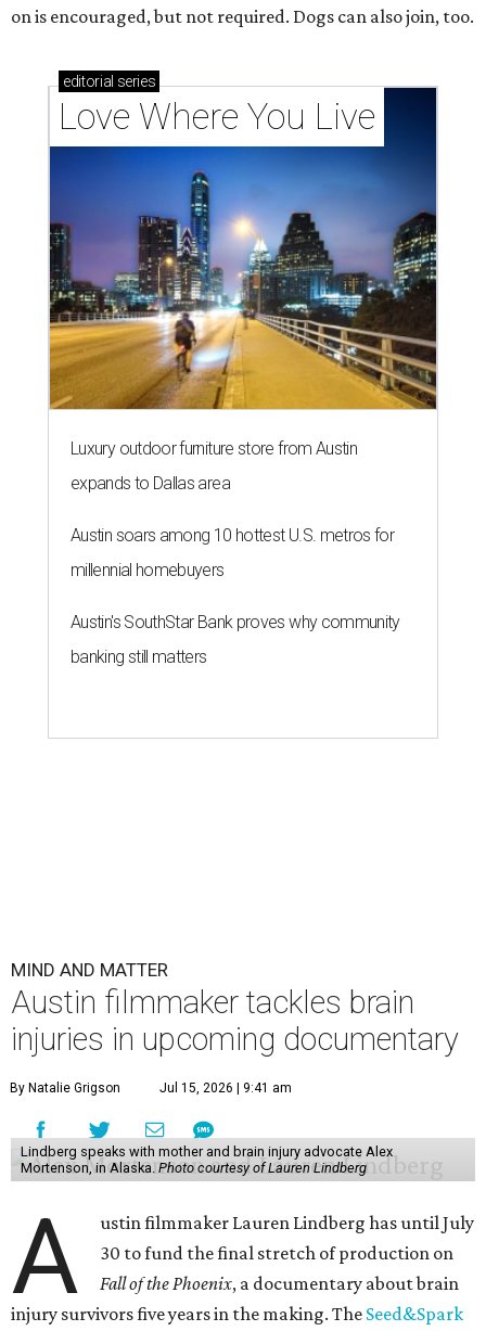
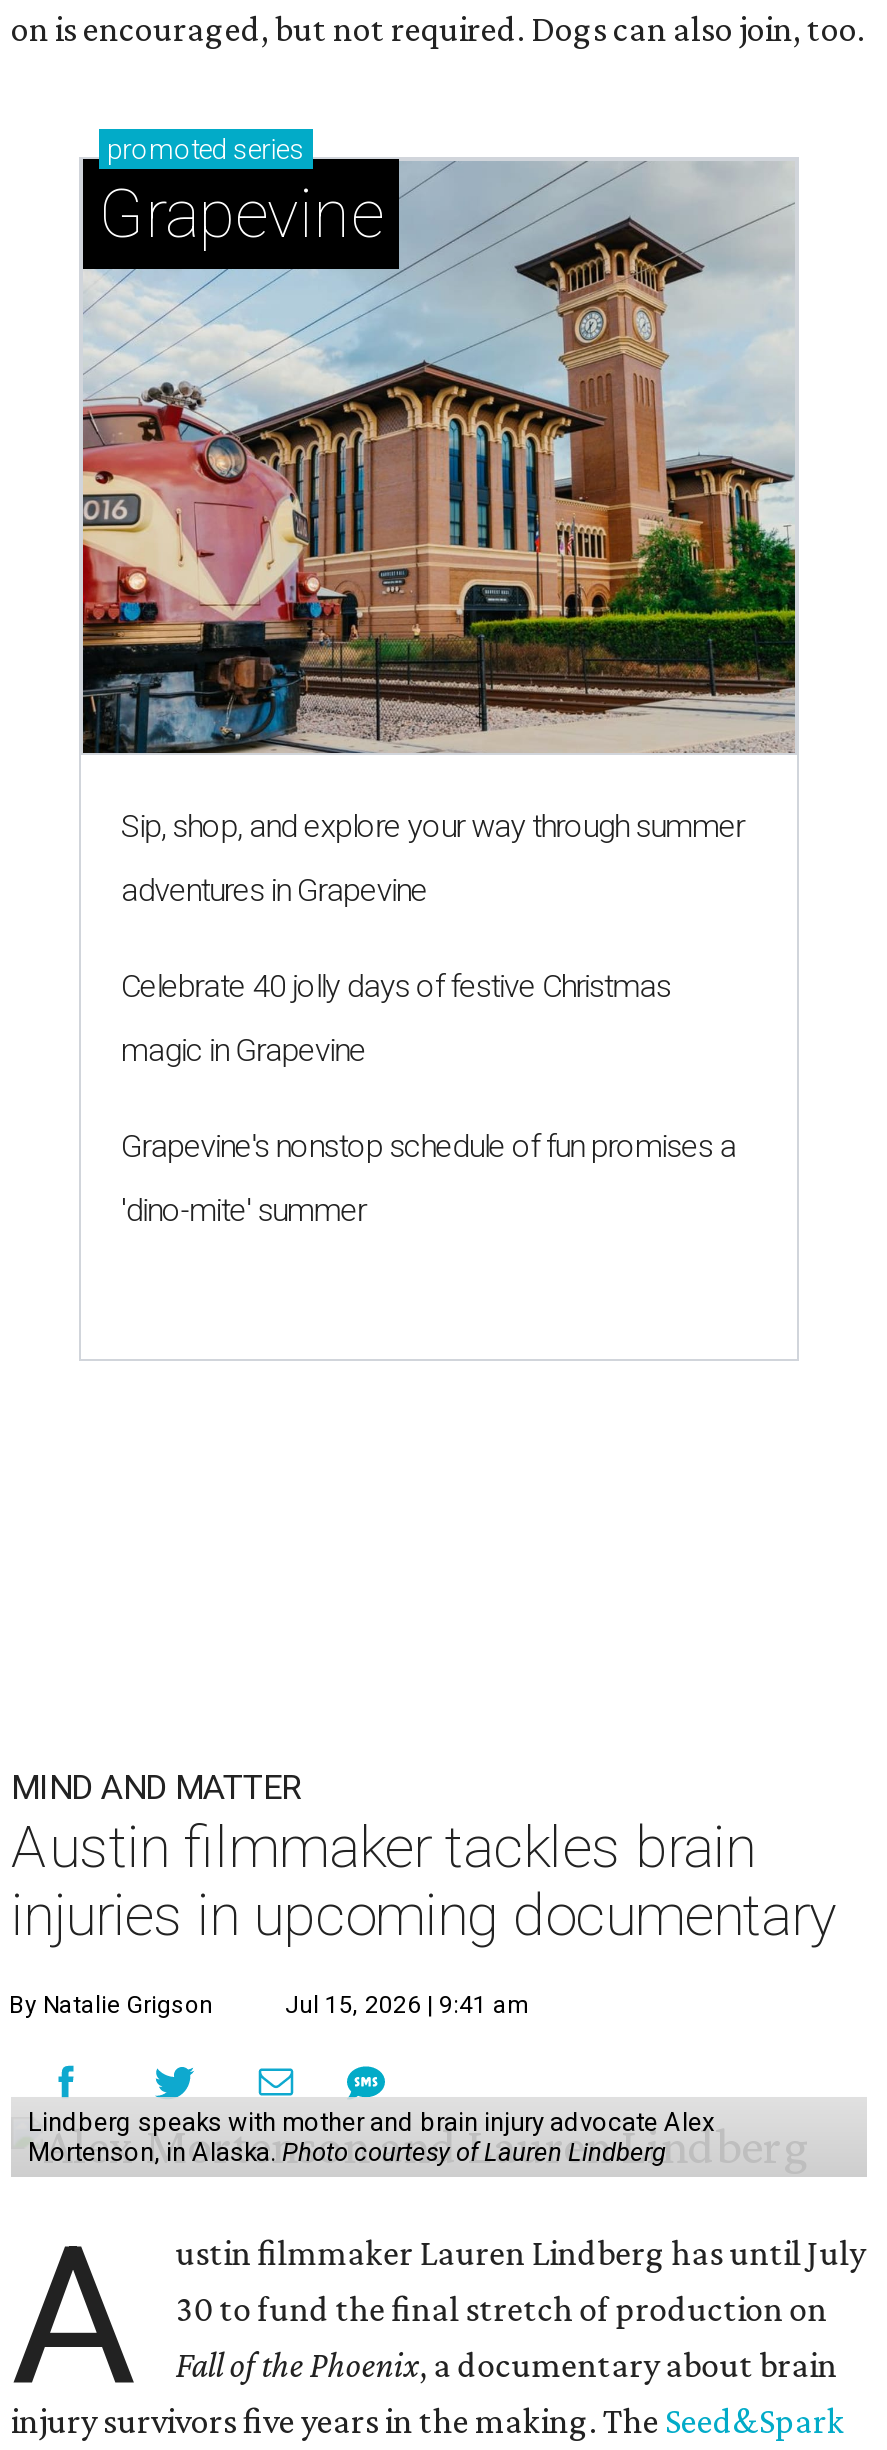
[49,73,437,410] [image] | editorial series | Love Where You Live -> [81,133,797,755] [image] | promoted series | Grapevine
[71,438,357,459] Luxury outdoor furniture store from Austin -> [121,807,744,845] Sip, shop, and explore your way through summer
[71,473,230,494] expands to Dallas area -> [121,871,428,909] adventures in Grapevine
[71,525,394,546] Austin soars among 10 hottest U.S. metros for -> [121,967,671,1005] Celebrate 40 jolly days of festive Christmas
[71,560,224,580] millennial homebuyers -> [121,1031,366,1069] magic in Grapevine
[71,612,400,632] Austin's SouthStar Bank proves why community -> [121,1127,736,1165] Grapevine's nonstop schedule of fun promises a
[71,647,207,667] banking still matters -> [121,1191,366,1229] 'dino-mite' summer

